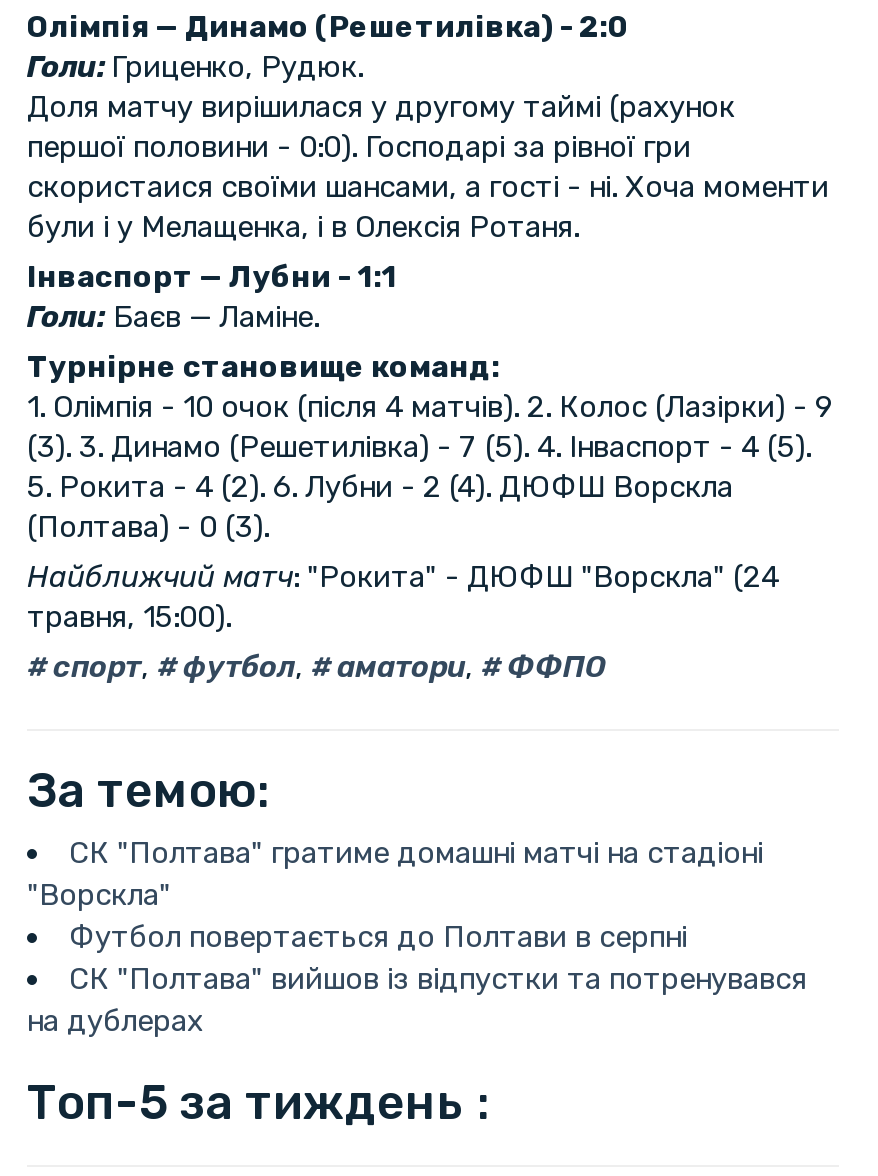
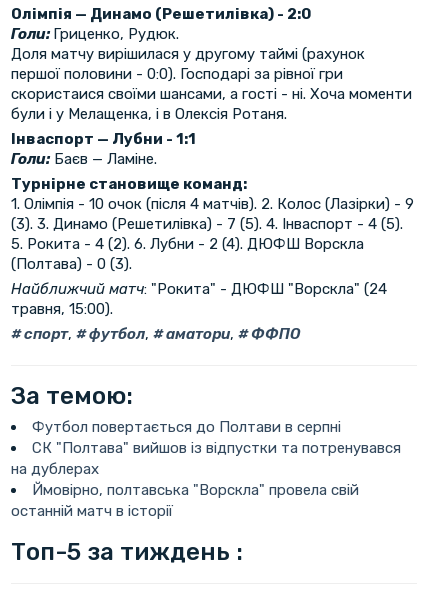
[27,835,763,913] СК "Полтава" гратиме домашні матчі на стадіоні | "Ворскла" -> none
moved [27,919,807,1039] -> [11,418,401,478]: Футбол повертається до Полтави в серпні | СК "Полтава" вийшов із відпустки та потренувався | на дублерах
none -> [11,481,359,520] Ймовірно, полтавська "Ворскла" провела свій | останній матч в історії

